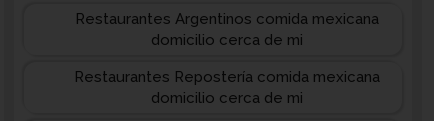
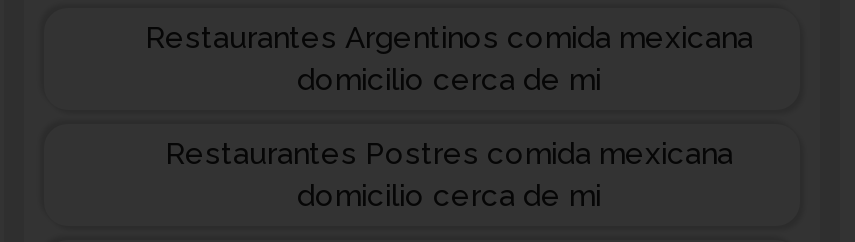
[73,68,379,86] Restaurantes Repostería comida mexicana -> [165,136,733,172] Restaurantes Postres comida mexicana

